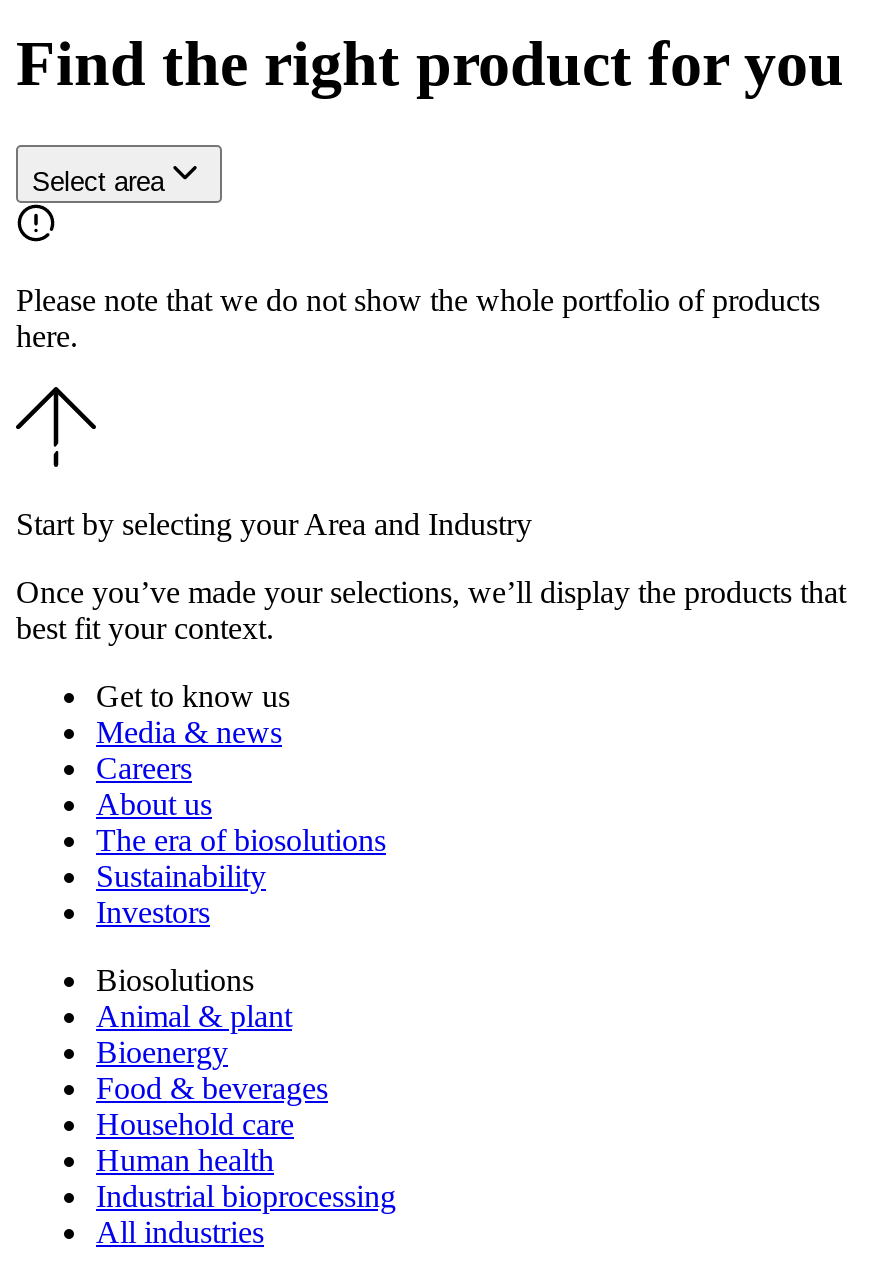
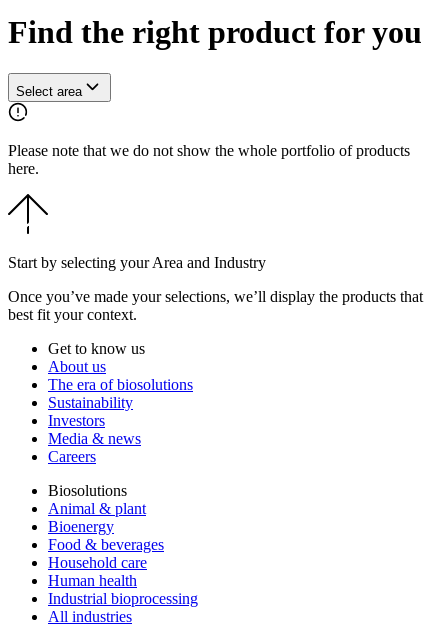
moved [96,715,282,785] -> [48,430,141,465]: Media & news | Careers
moved [96,787,386,929] -> [48,358,193,429]: About us | The era of biosolutions | Sustainability | Investors

